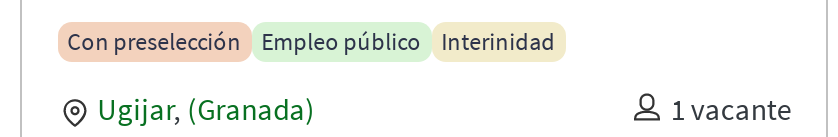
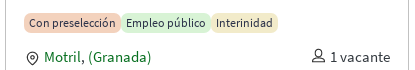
[97,91,315,129] Ugijar, (Granada) -> [44,47,152,66] Motril, (Granada)

